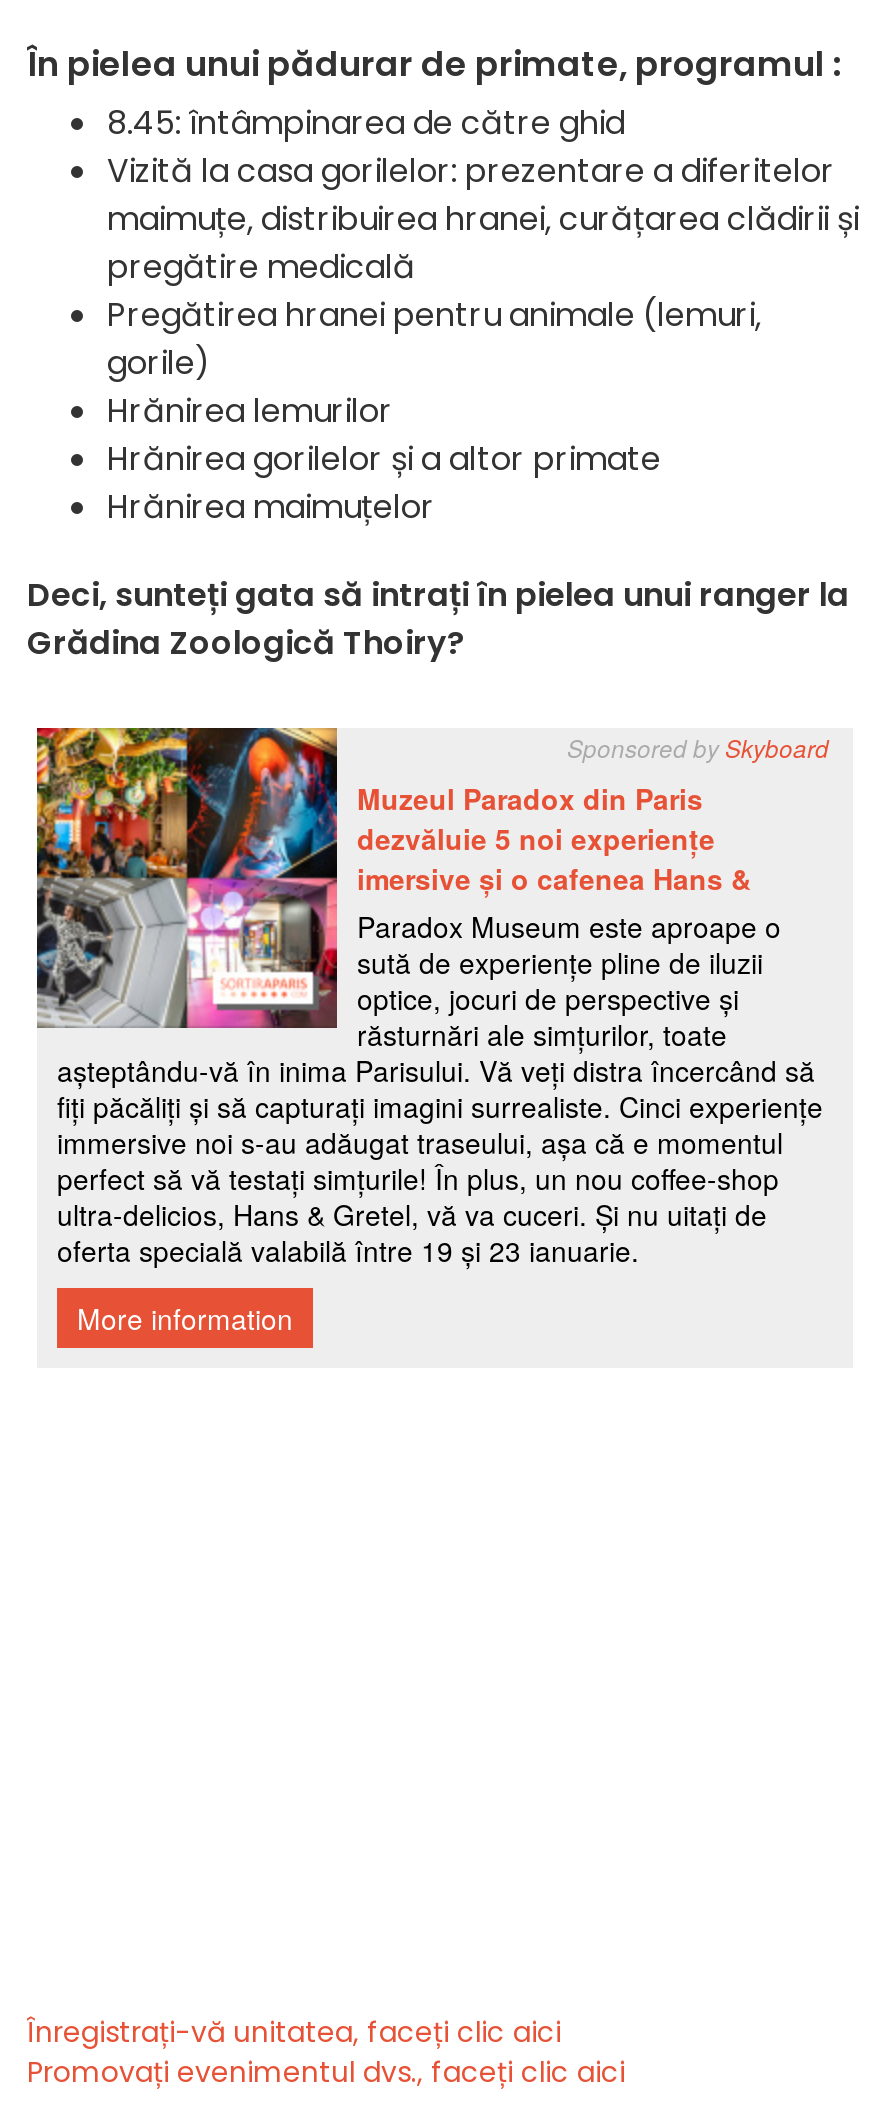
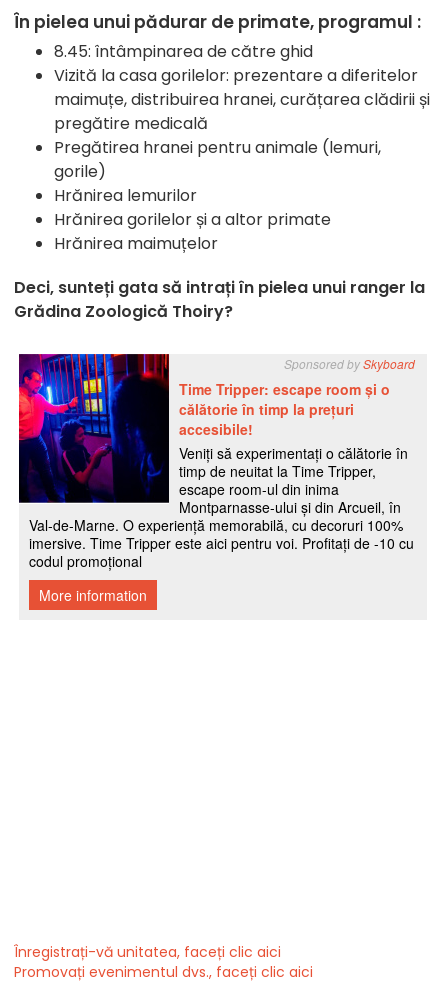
[35,726,823,1270] [image] -> [18,353,414,571] [image]

